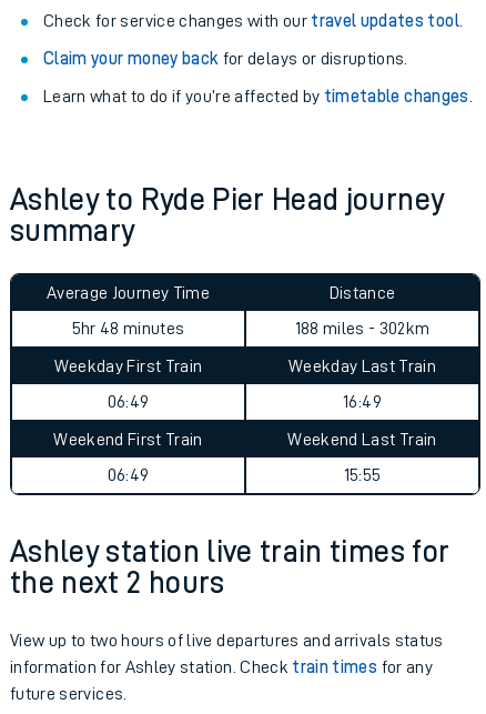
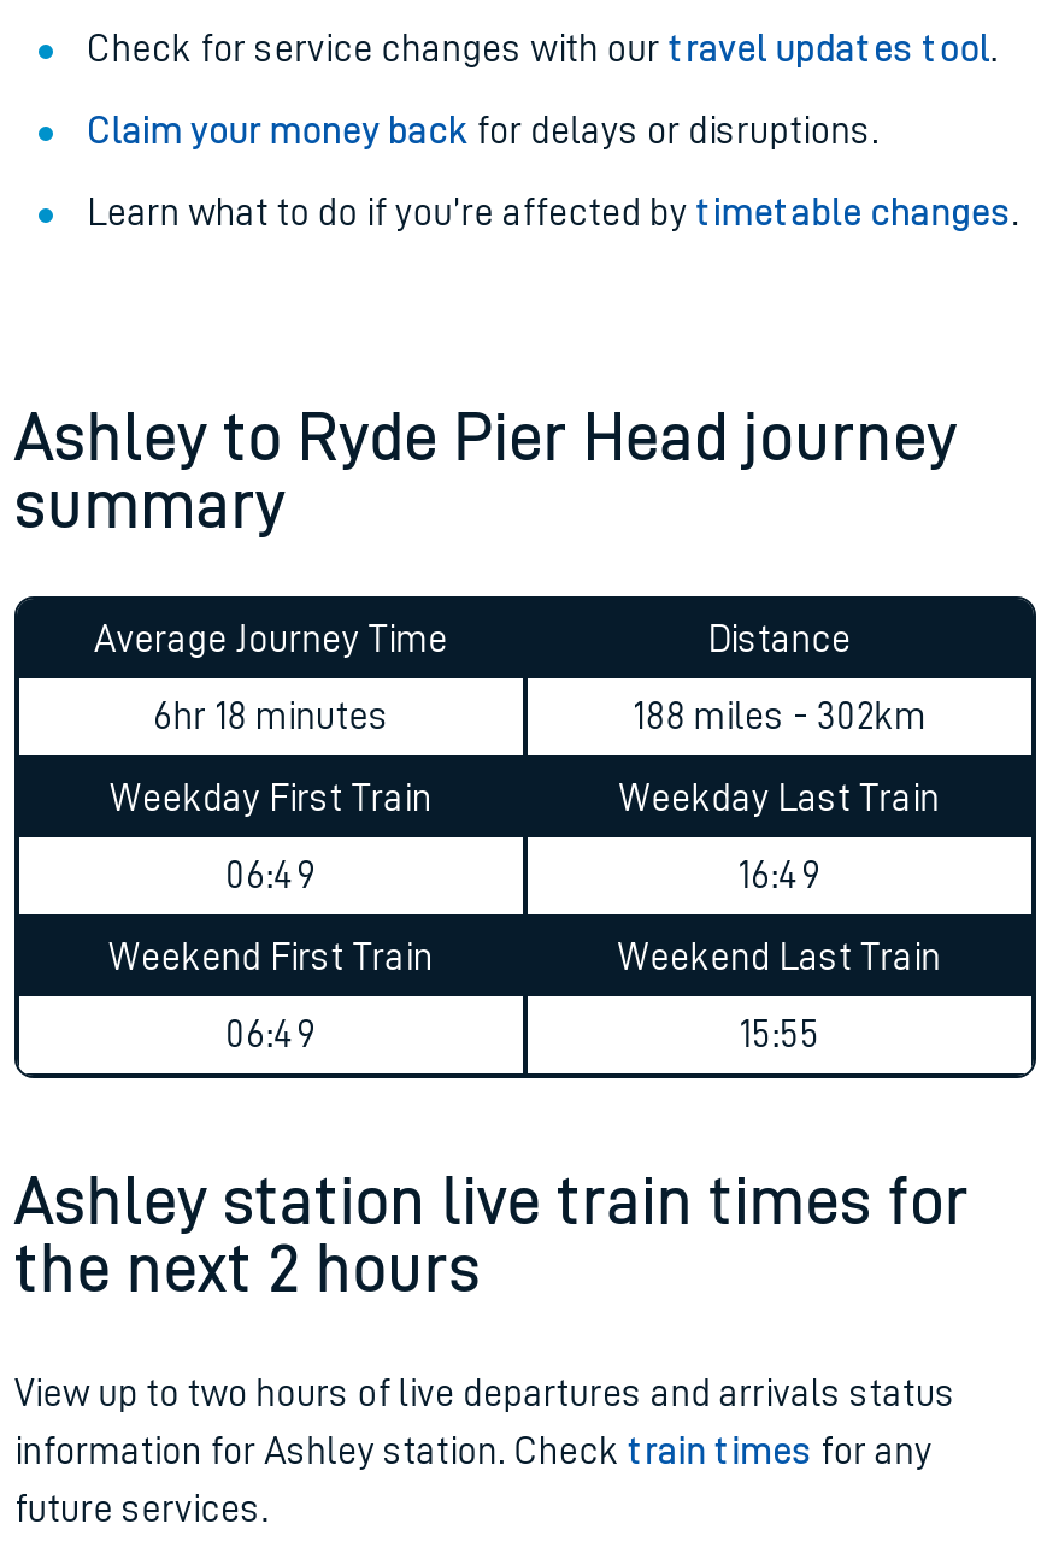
[72,320,185,338] 5hr 48 minutes -> [153,698,389,736] 6hr 18 minutes

